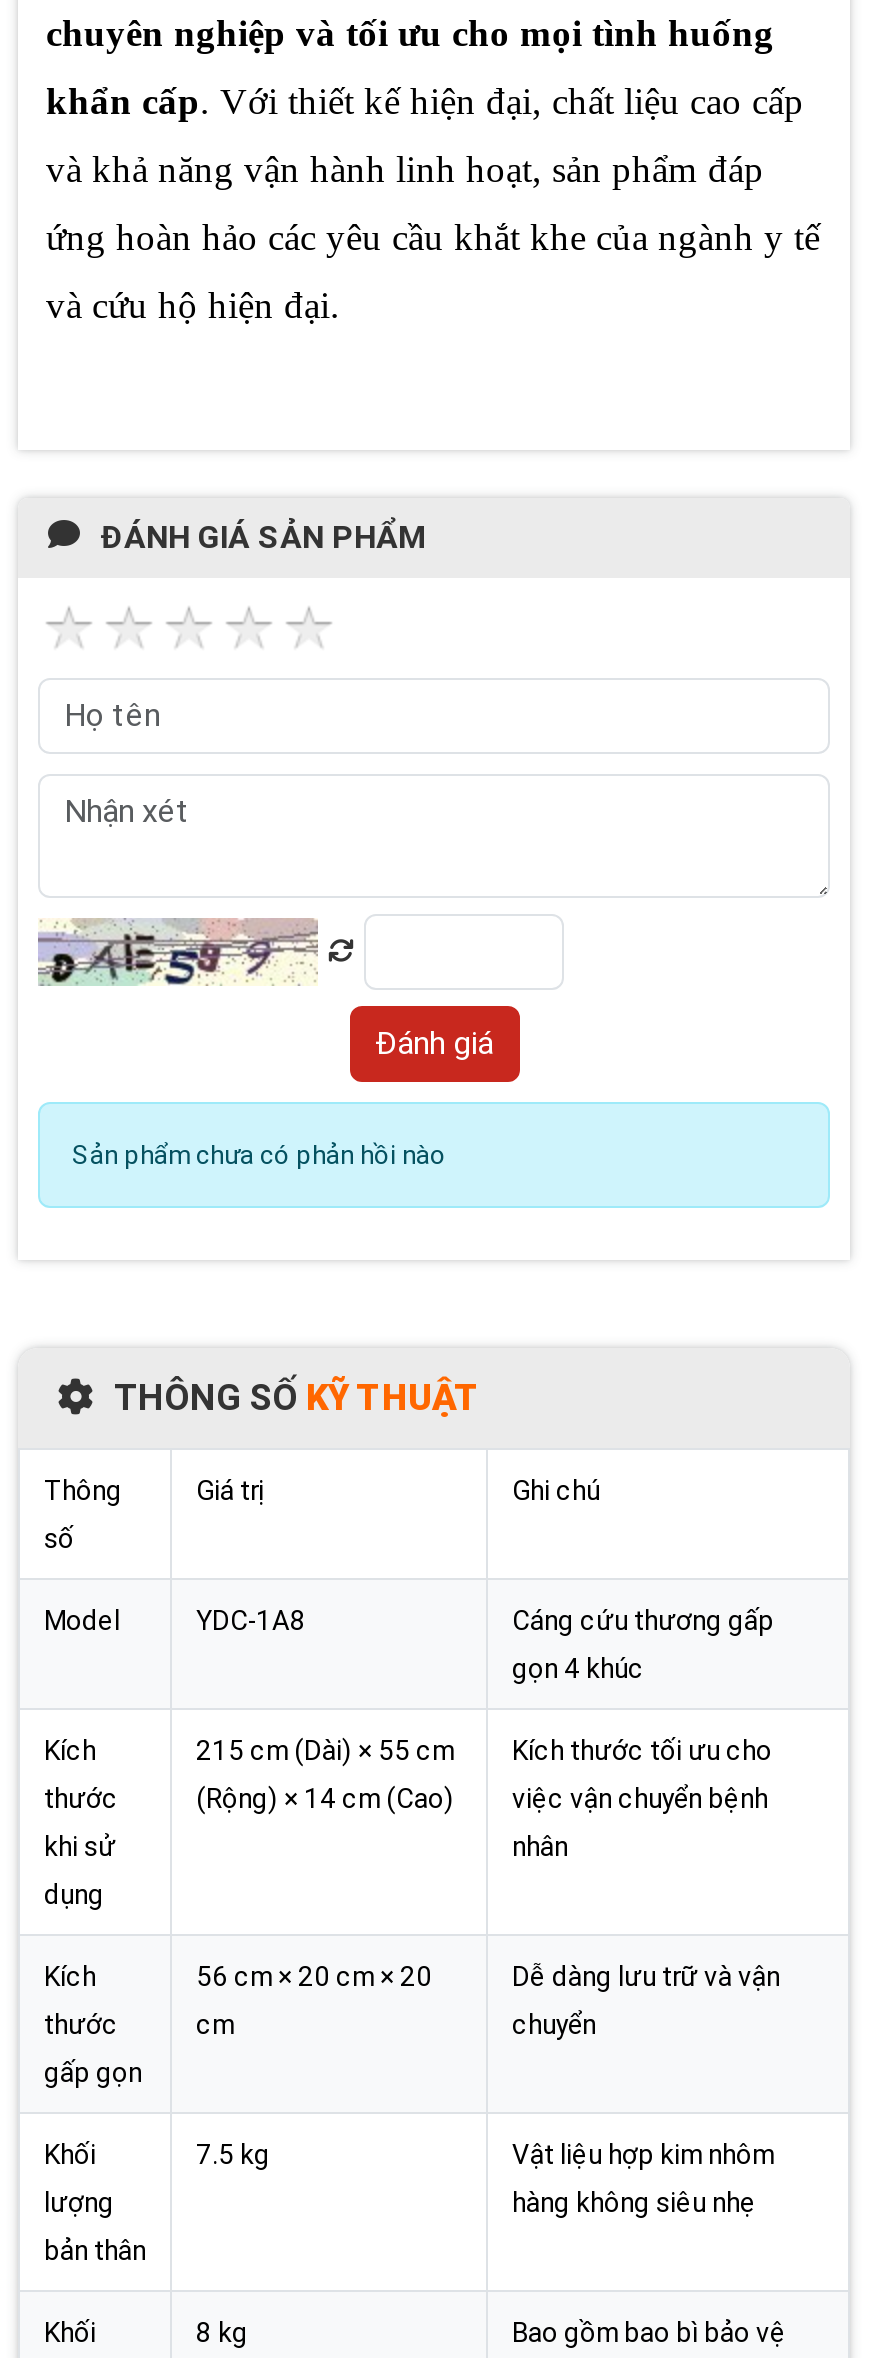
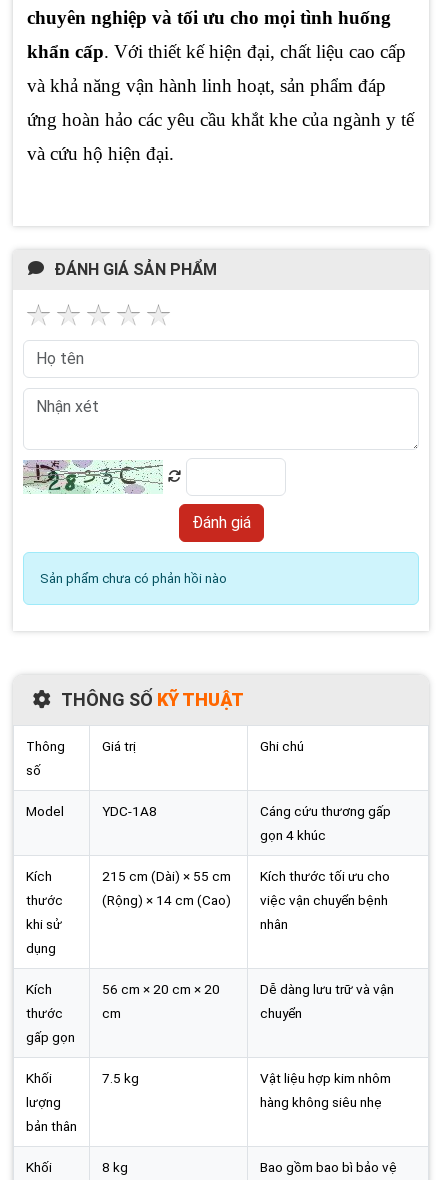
[38,918,318,986] [image] -> [23,460,163,494] [image]

